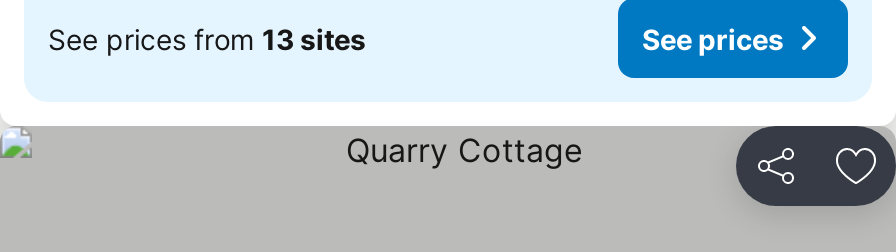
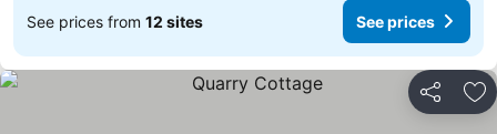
[48,21,366,55] See prices from 13 sites -> [27,12,203,30] See prices from 12 sites

